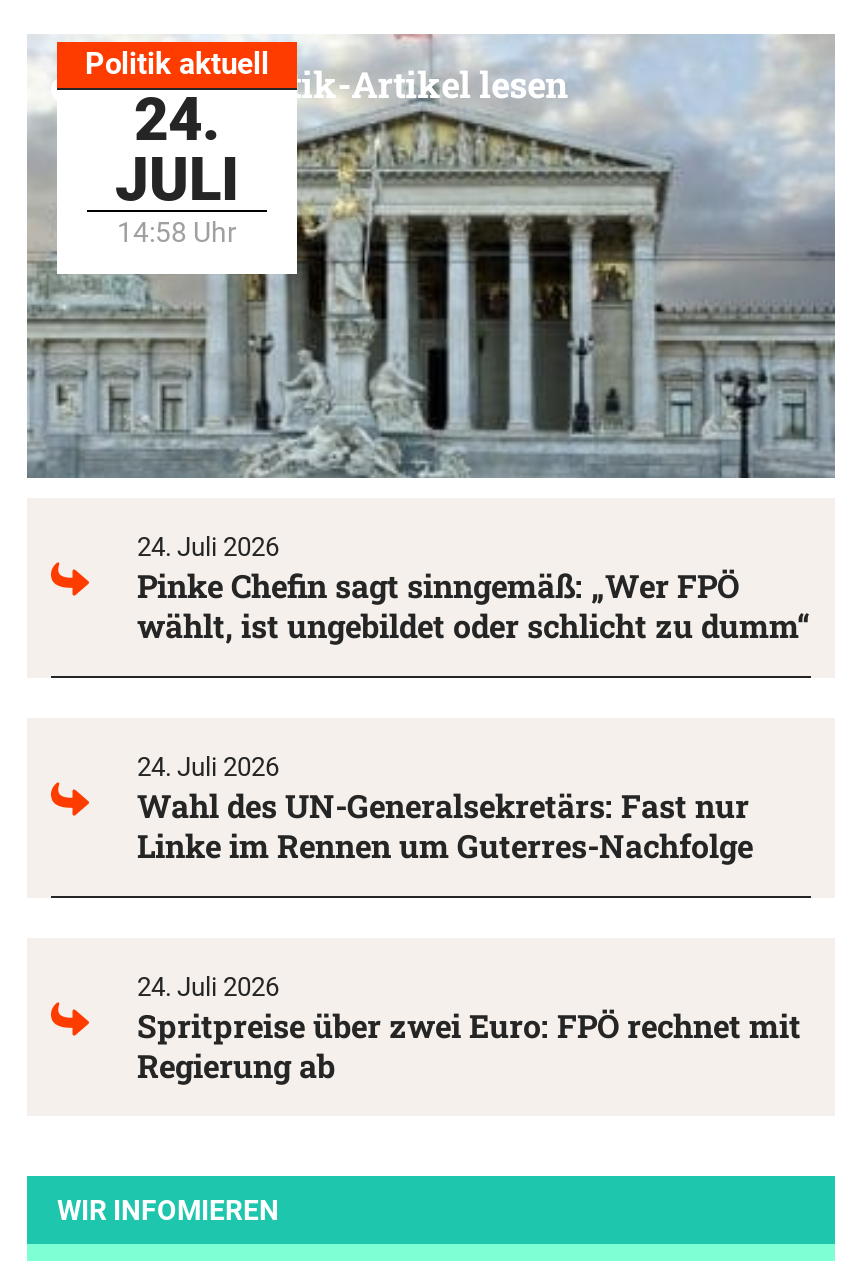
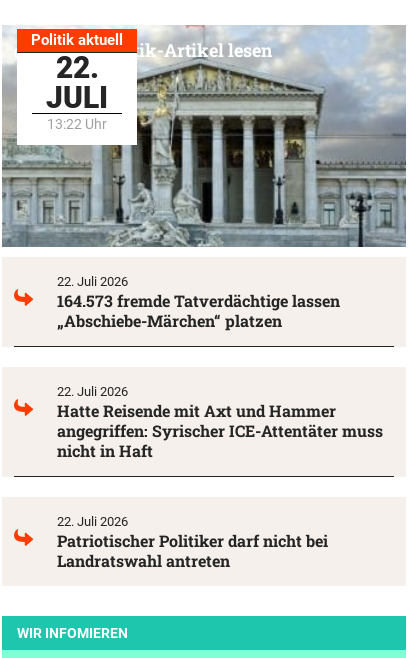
[134,84,220,154] 24. -> [55,50,98,85] 22.
[117,216,237,248] 14:58 Uhr -> [47,116,107,132] 13:22 Uhr
[137,532,811,646] 24. Juli 2026 | Pinke Chefin sagt sinngemäß: „Wer FPÖ | wählt, ist ungebildet oder schlicht zu dumm“ -> [57,274,340,331] 22. Juli 2026 | 164.573 fremde Tatverdächtige lassen | „Abschiebe-Märchen“ platzen
[137,752,753,866] 24. Juli 2026 | Wahl des UN-Generalsekretärs: Fast nur | Linke im Rennen um Guterres-Nachfolge -> [57,384,383,461] 22. Juli 2026 | Hatte Reisende mit Axt und Hammer | angegriffen: Syrischer ICE-Attentäter muss | nicht in Haft
[137,972,801,1086] 24. Juli 2026 | Spritpreise über zwei Euro: FPÖ rechnet mit | Regierung ab -> [57,514,328,571] 22. Juli 2026 | Patriotischer Politiker darf nicht bei | Landratswahl antreten

